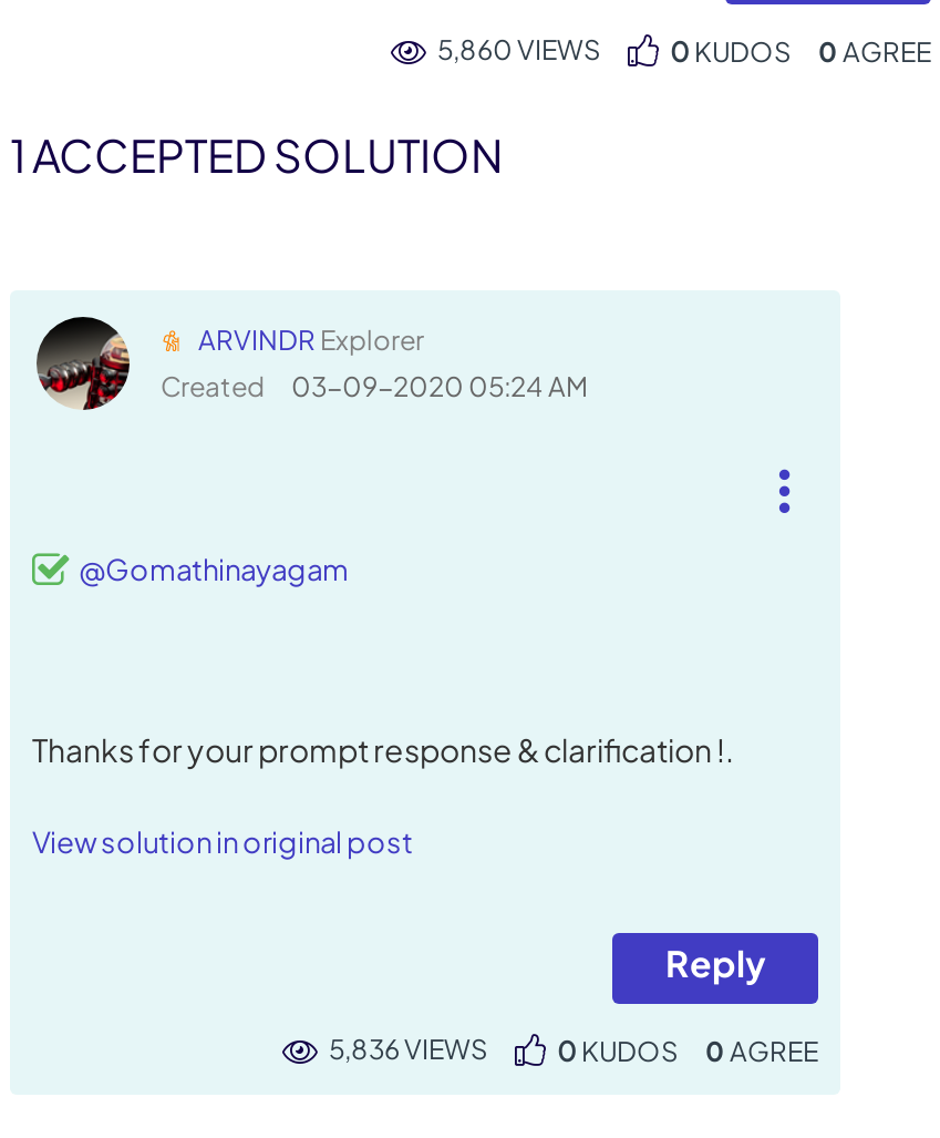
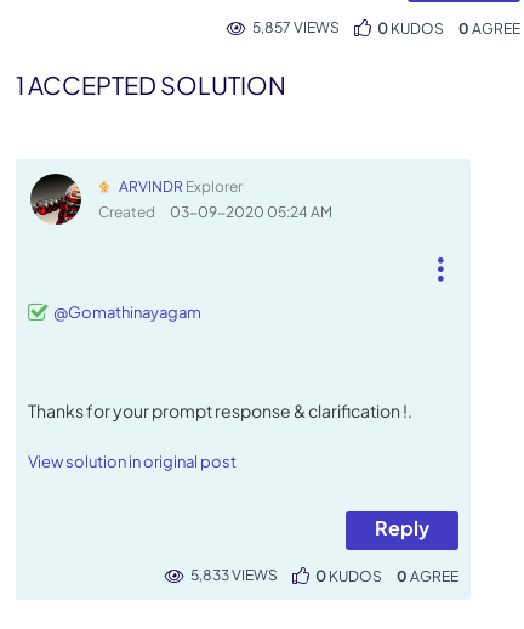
[437,34,601,67] 5,860 VIEWS -> [252,18,340,37] 5,857 VIEWS
[329,1033,488,1066] 5,836 VIEWS -> [190,566,278,584] 5,833 VIEWS

